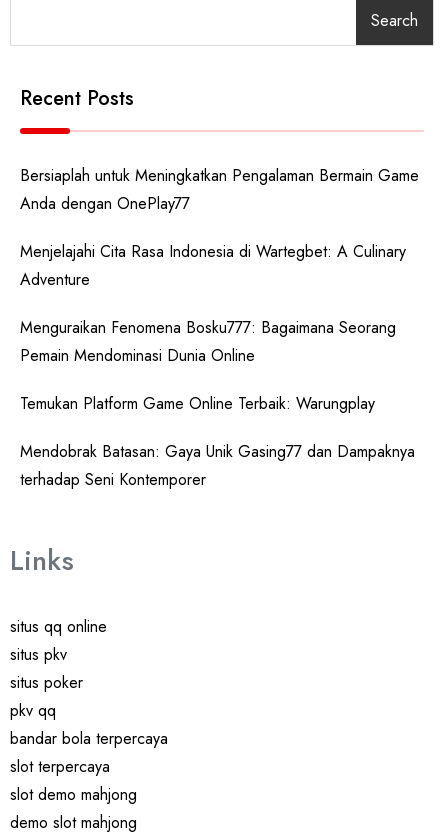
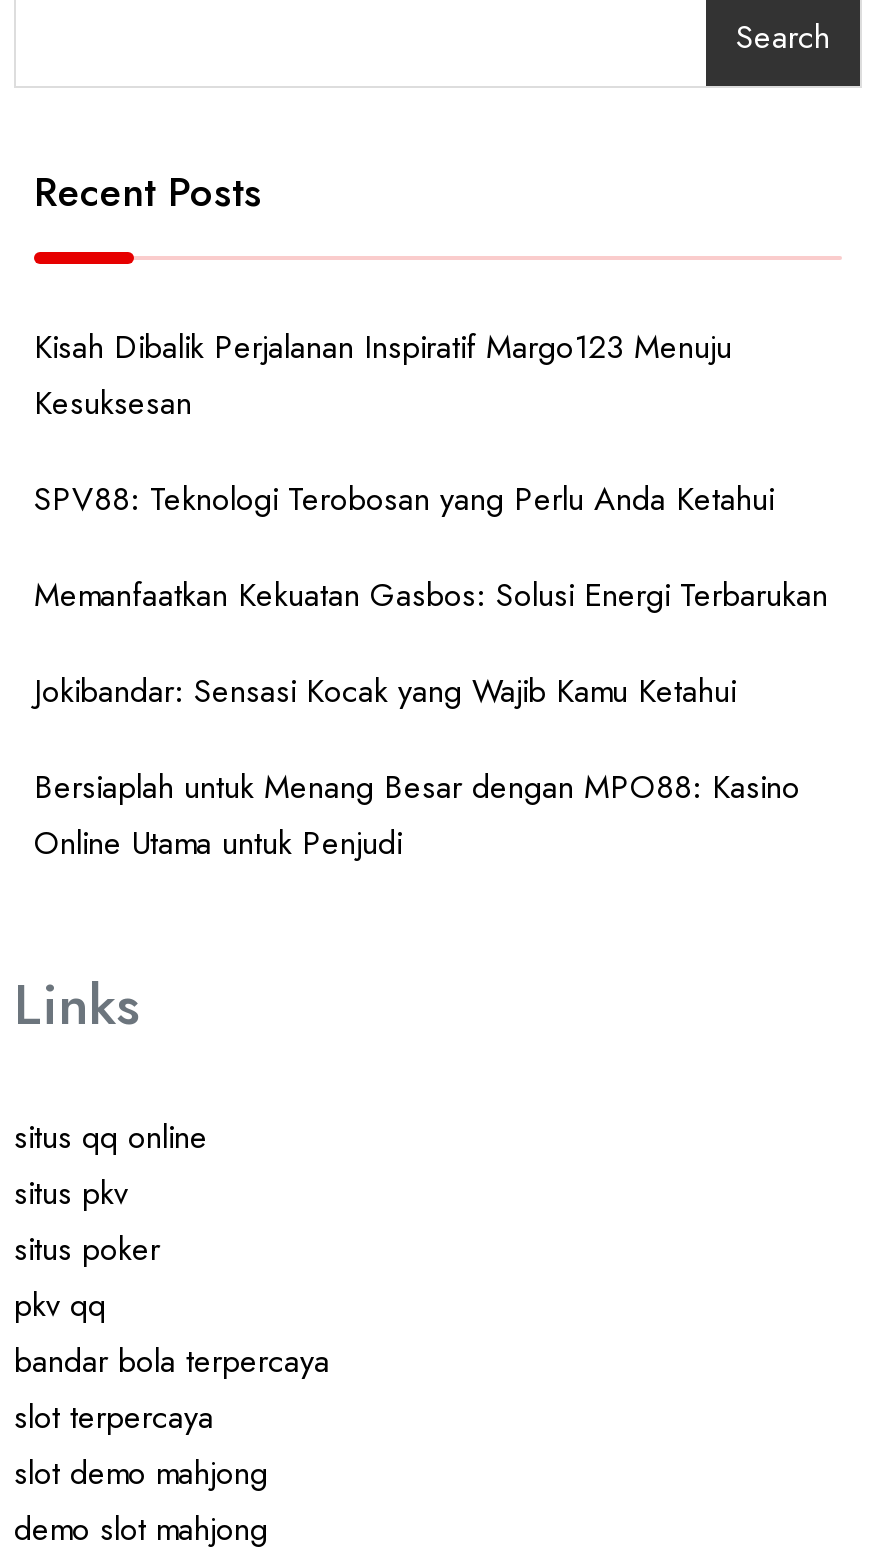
[20,164,419,215] Bersiaplah untuk Meningkatkan Pengalaman Bermain Game | Anda dengan OnePlay77 -> [34,324,732,426] Kisah Dibalik Perjalanan Inspiratif Margo123 Menuju | Kesuksesan
[20,240,406,291] Menjelajahi Cita Rasa Indonesia di Wartegbet: A Culinary | Adventure -> [34,476,774,522] SPV88: Teknologi Terobosan yang Perlu Anda Ketahui
[20,316,396,367] Menguraikan Fenomena Bosku777: Bagaimana Seorang | Pemain Mendominasi Dunia Online -> [34,572,828,618] Memanfaatkan Kekuatan Gasbos: Solusi Energi Terbarukan
[20,392,375,415] Temukan Platform Game Online Terbaik: Warungplay -> [34,668,736,714] Jokibandar: Sensasi Kocak yang Wajib Kamu Ketahui
[20,440,415,491] Mendobrak Batasan: Gaya Unik Gasing77 dan Dampaknya | terhadap Seni Kontemporer -> [34,764,800,866] Bersiaplah untuk Menang Besar dengan MPO88: Kasino | Online Utama untuk Penjudi

